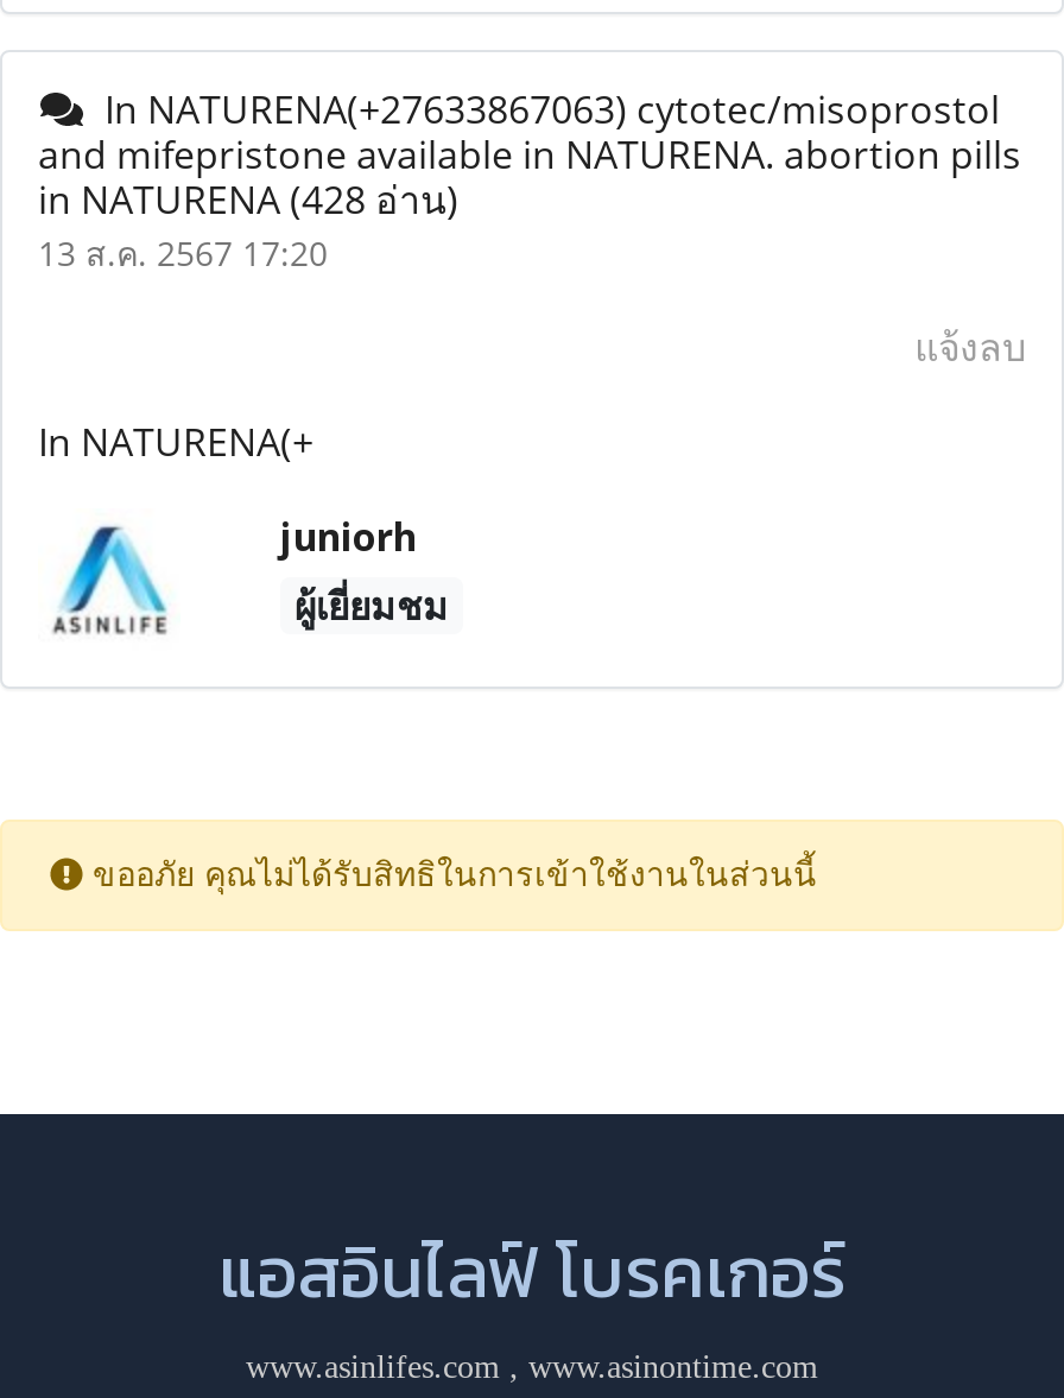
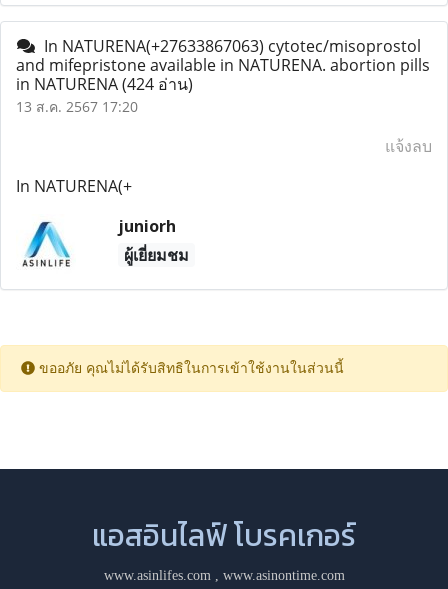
[38,173,458,226] in NATURENA (428 อ่าน) -> [16,73,193,95] in NATURENA (424 อ่าน)

